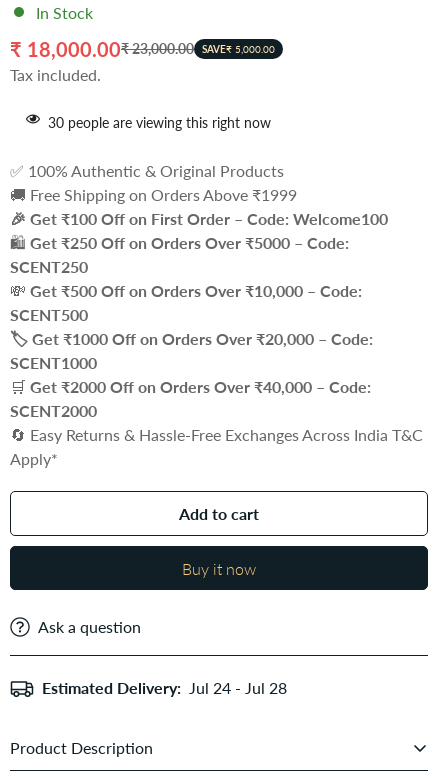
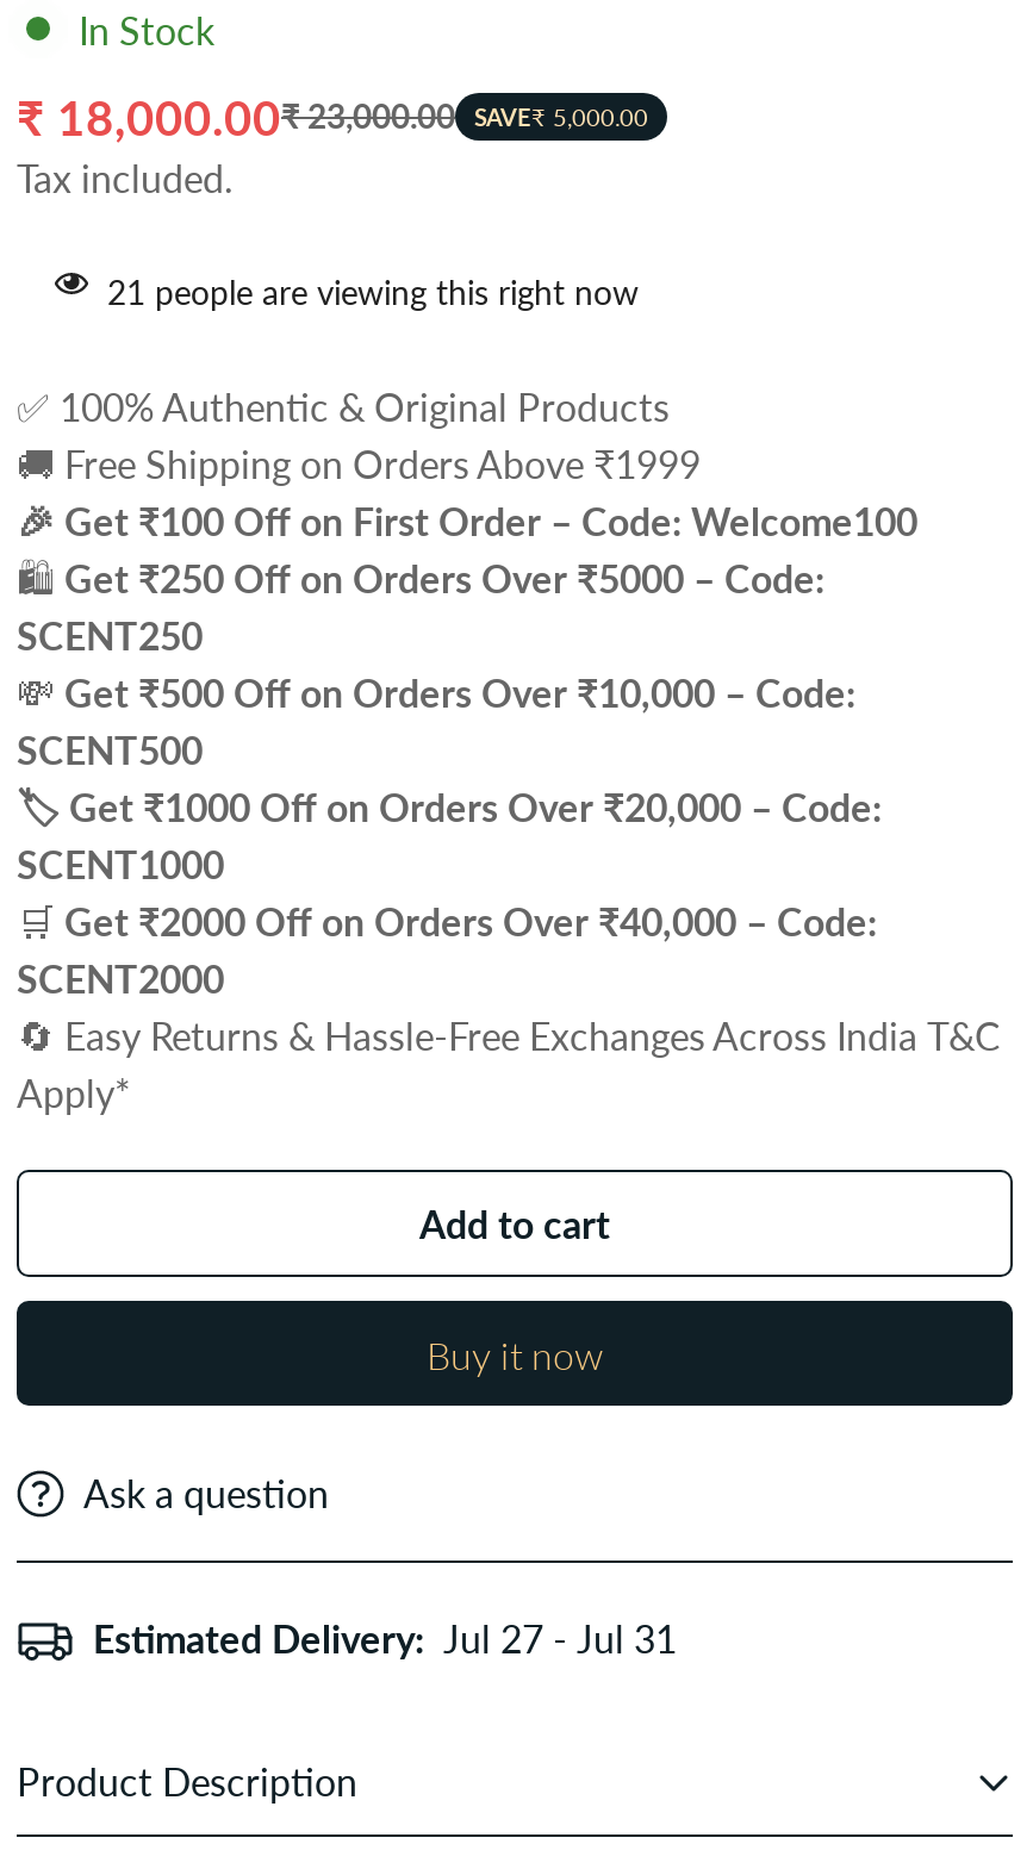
[48,114,271,131] 30 people are viewing this right now -> [107,271,639,311] 21 people are viewing this right now
[42,678,287,697] Estimated Delivery: Jul 24 - Jul 28 -> [93,1615,677,1660] Estimated Delivery: Jul 27 - Jul 31

